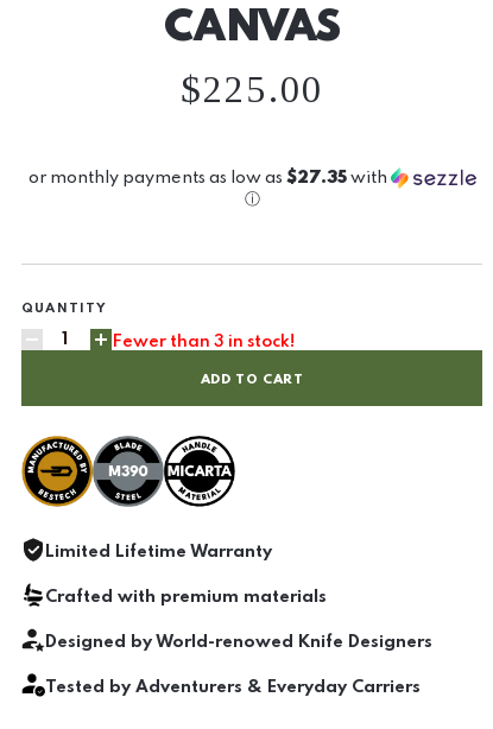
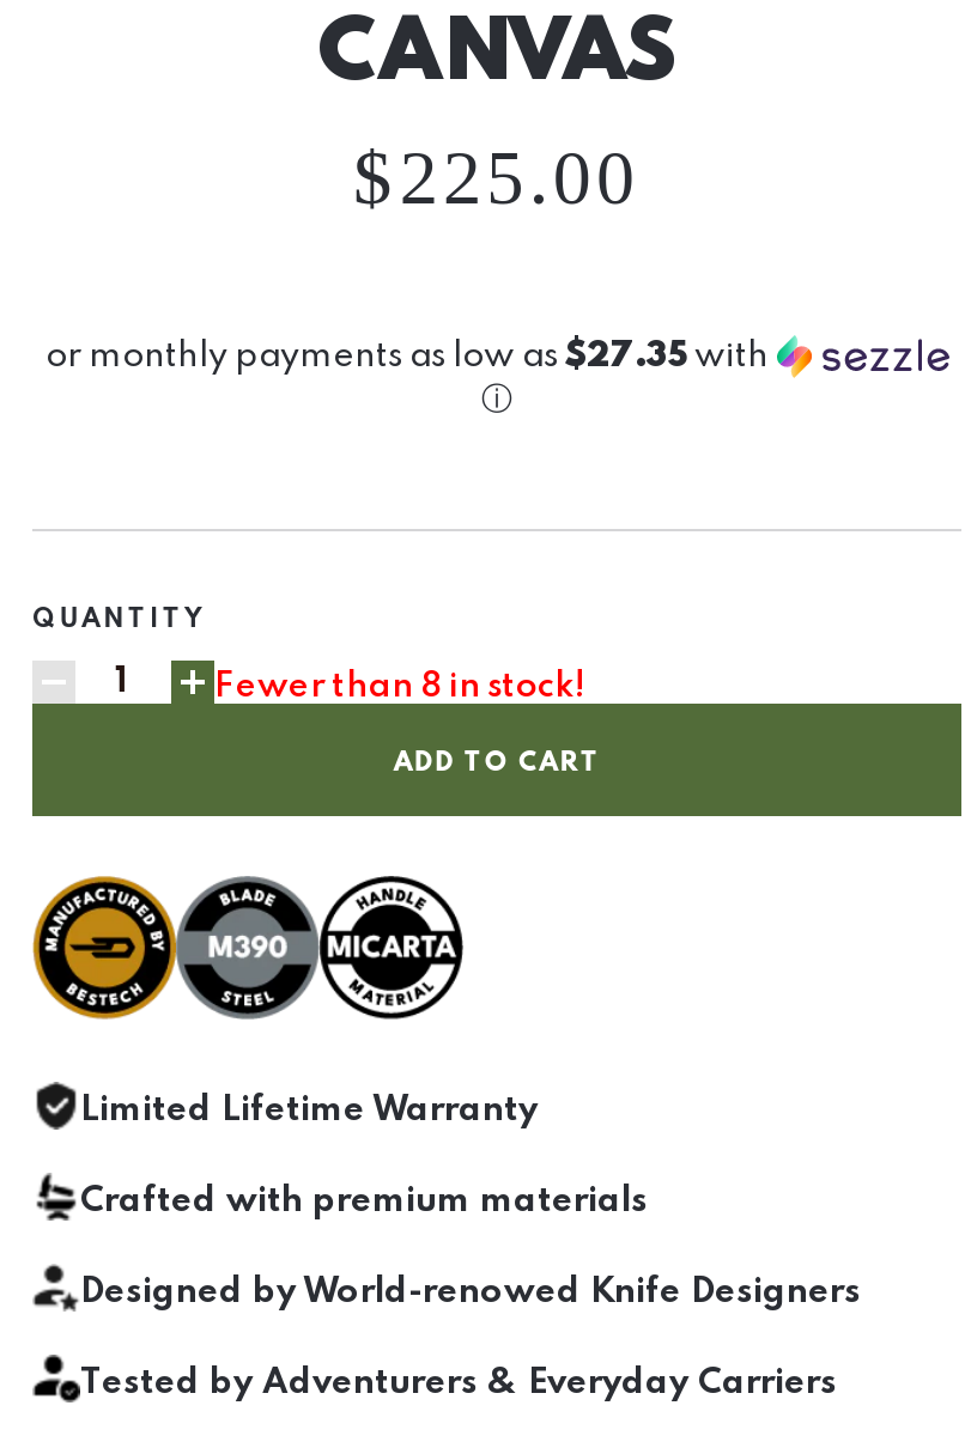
[112,333,295,350] Fewer than 3 in stock! -> [214,669,583,703] Fewer than 8 in stock!

